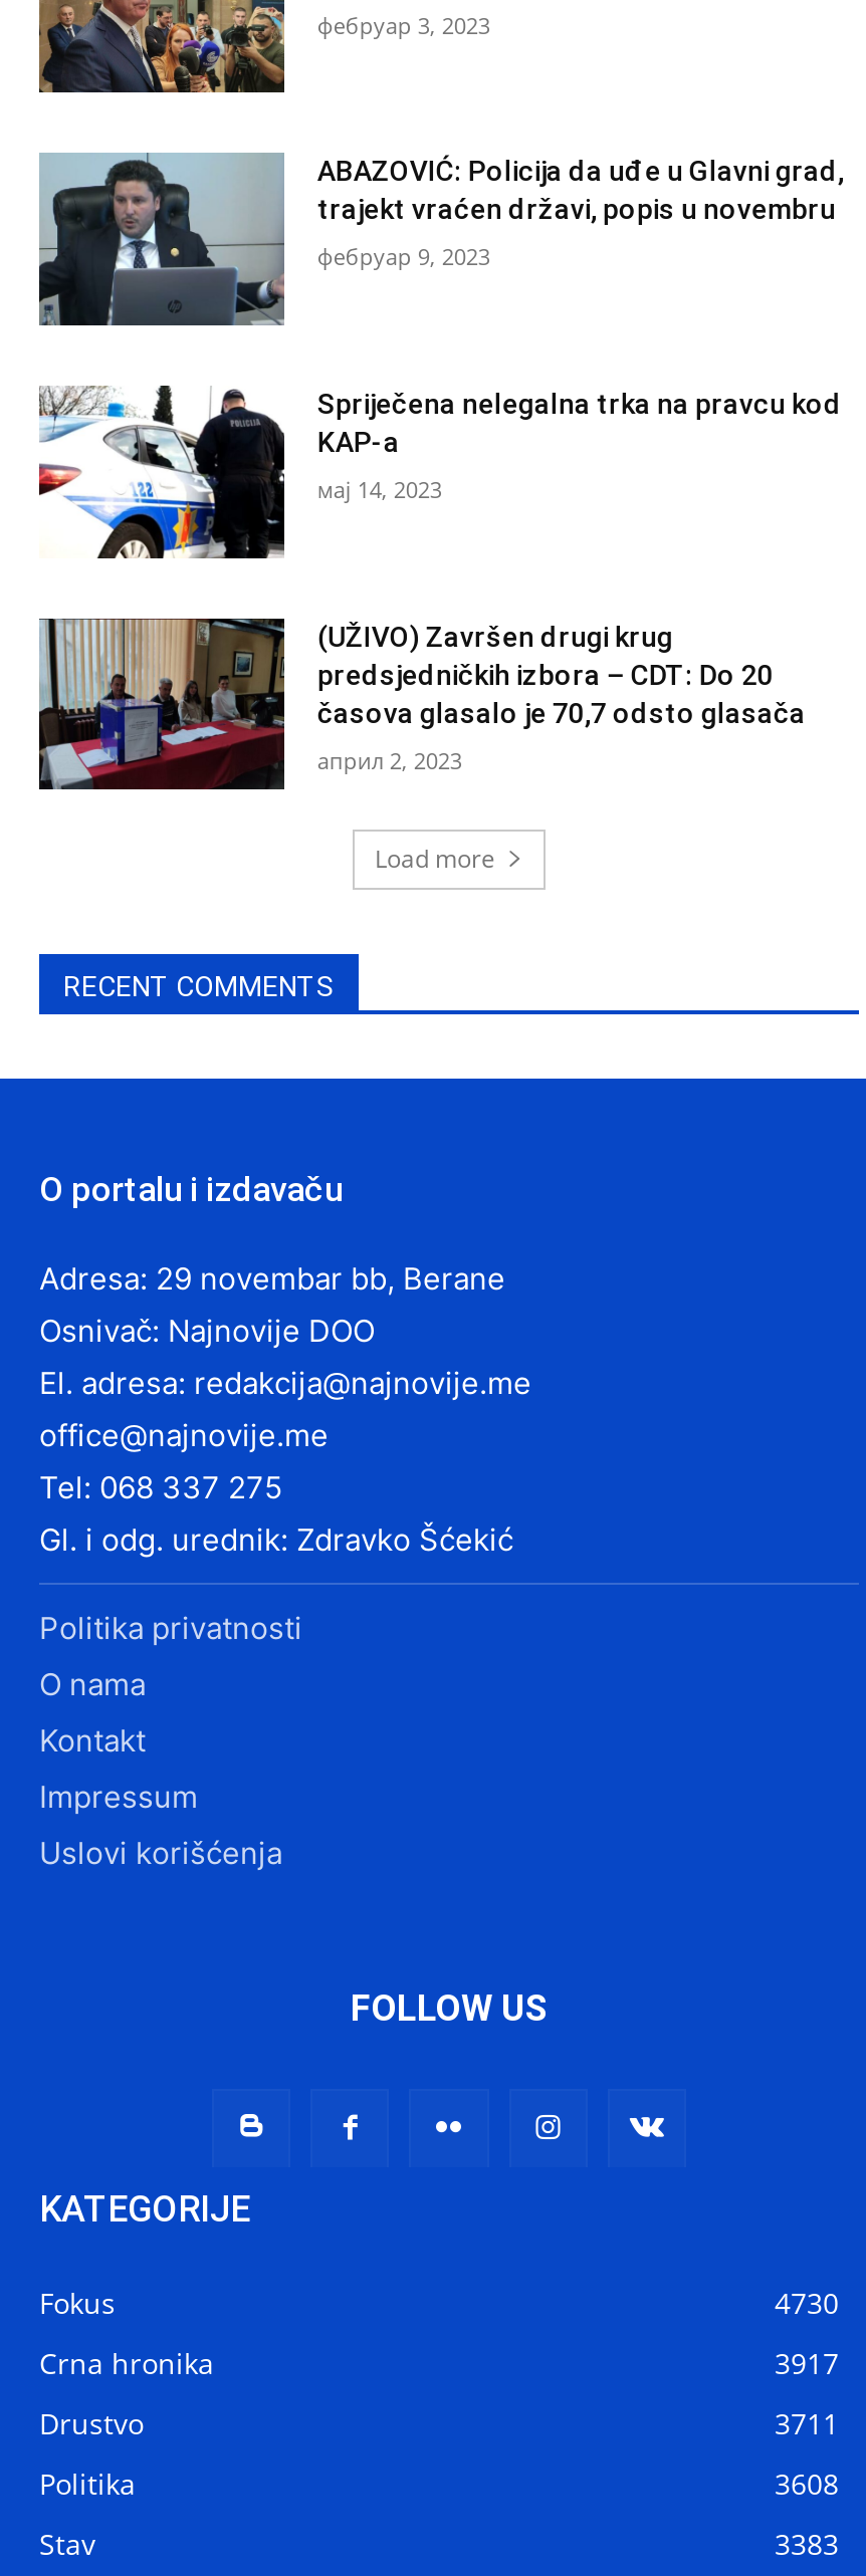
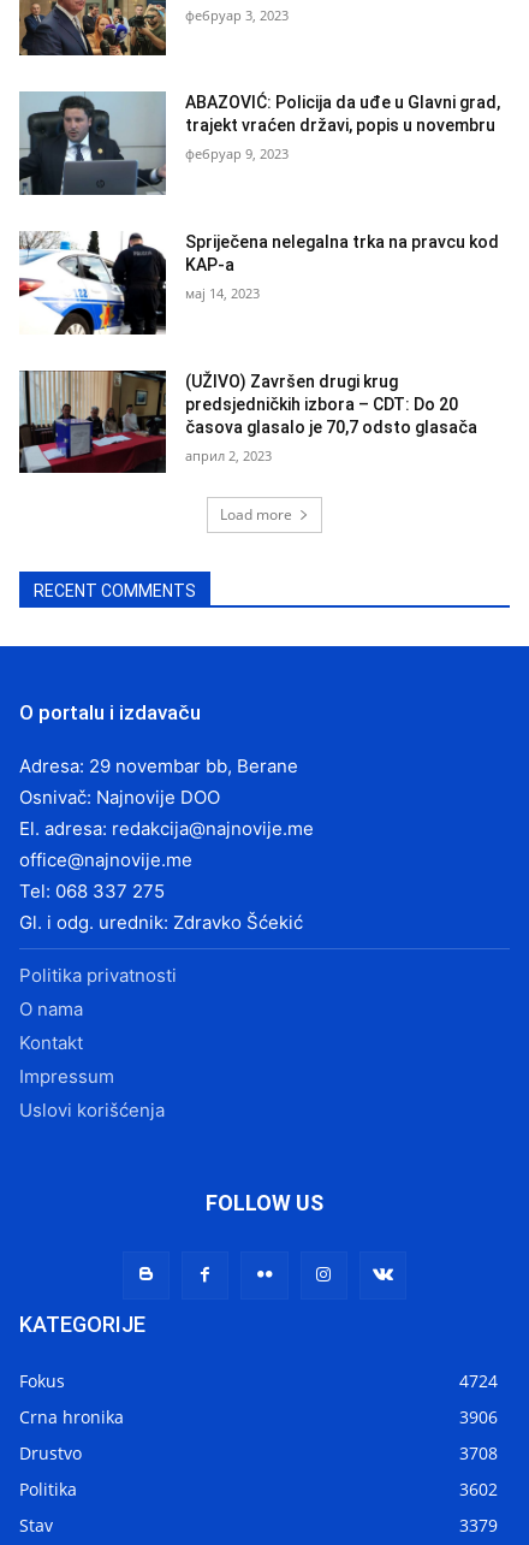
[775,2285,839,2323] 4730 -> [459,1369,498,1392] 4724
[775,2345,839,2383] 3917 -> [459,1405,498,1428] 3906
[775,2405,839,2444] 3711 -> [459,1441,498,1464] 3708
[775,2466,839,2504] 3608 -> [459,1477,498,1500] 3602
[775,2526,839,2564] 3383 -> [459,1513,498,1536] 3379

